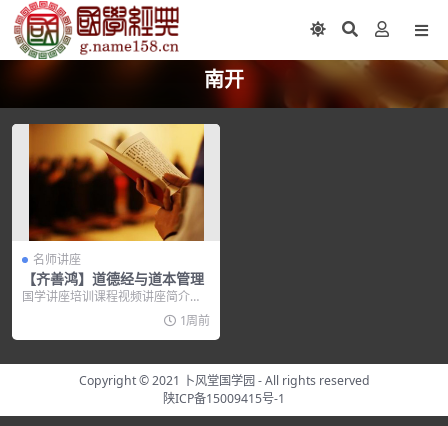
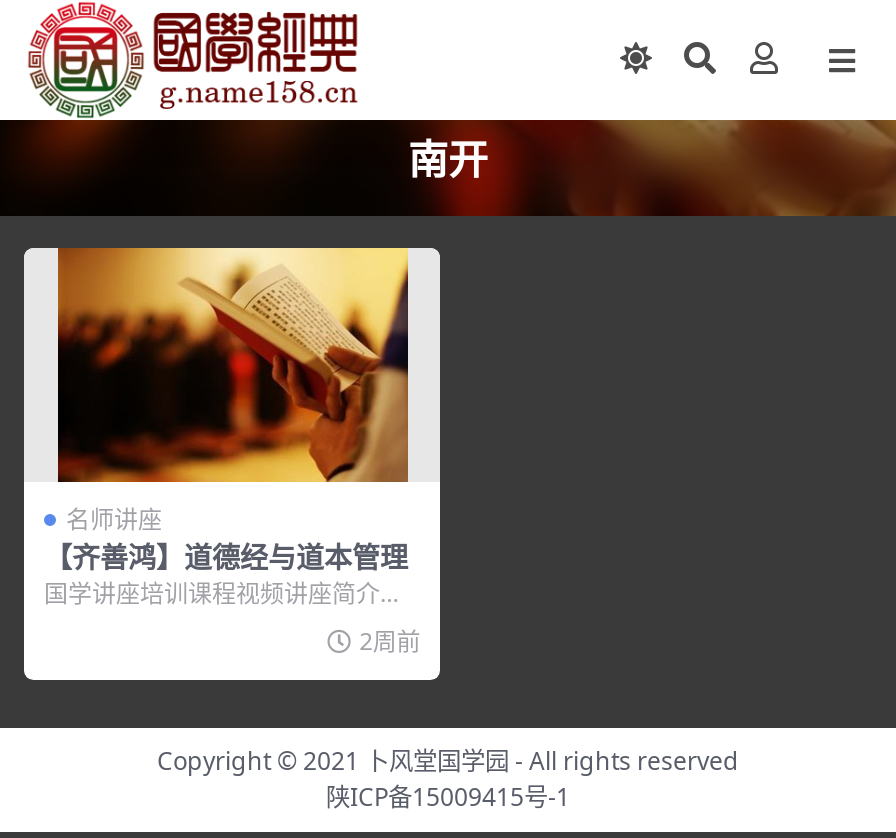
[180,312,210,329] 1周前 -> [359,624,420,658] 2周前

